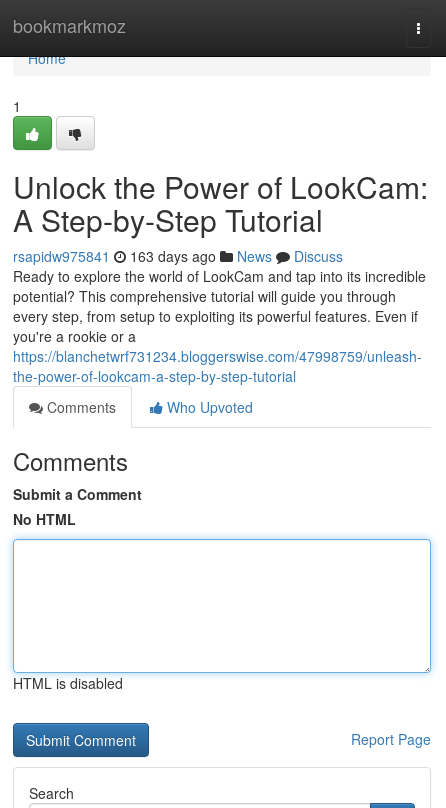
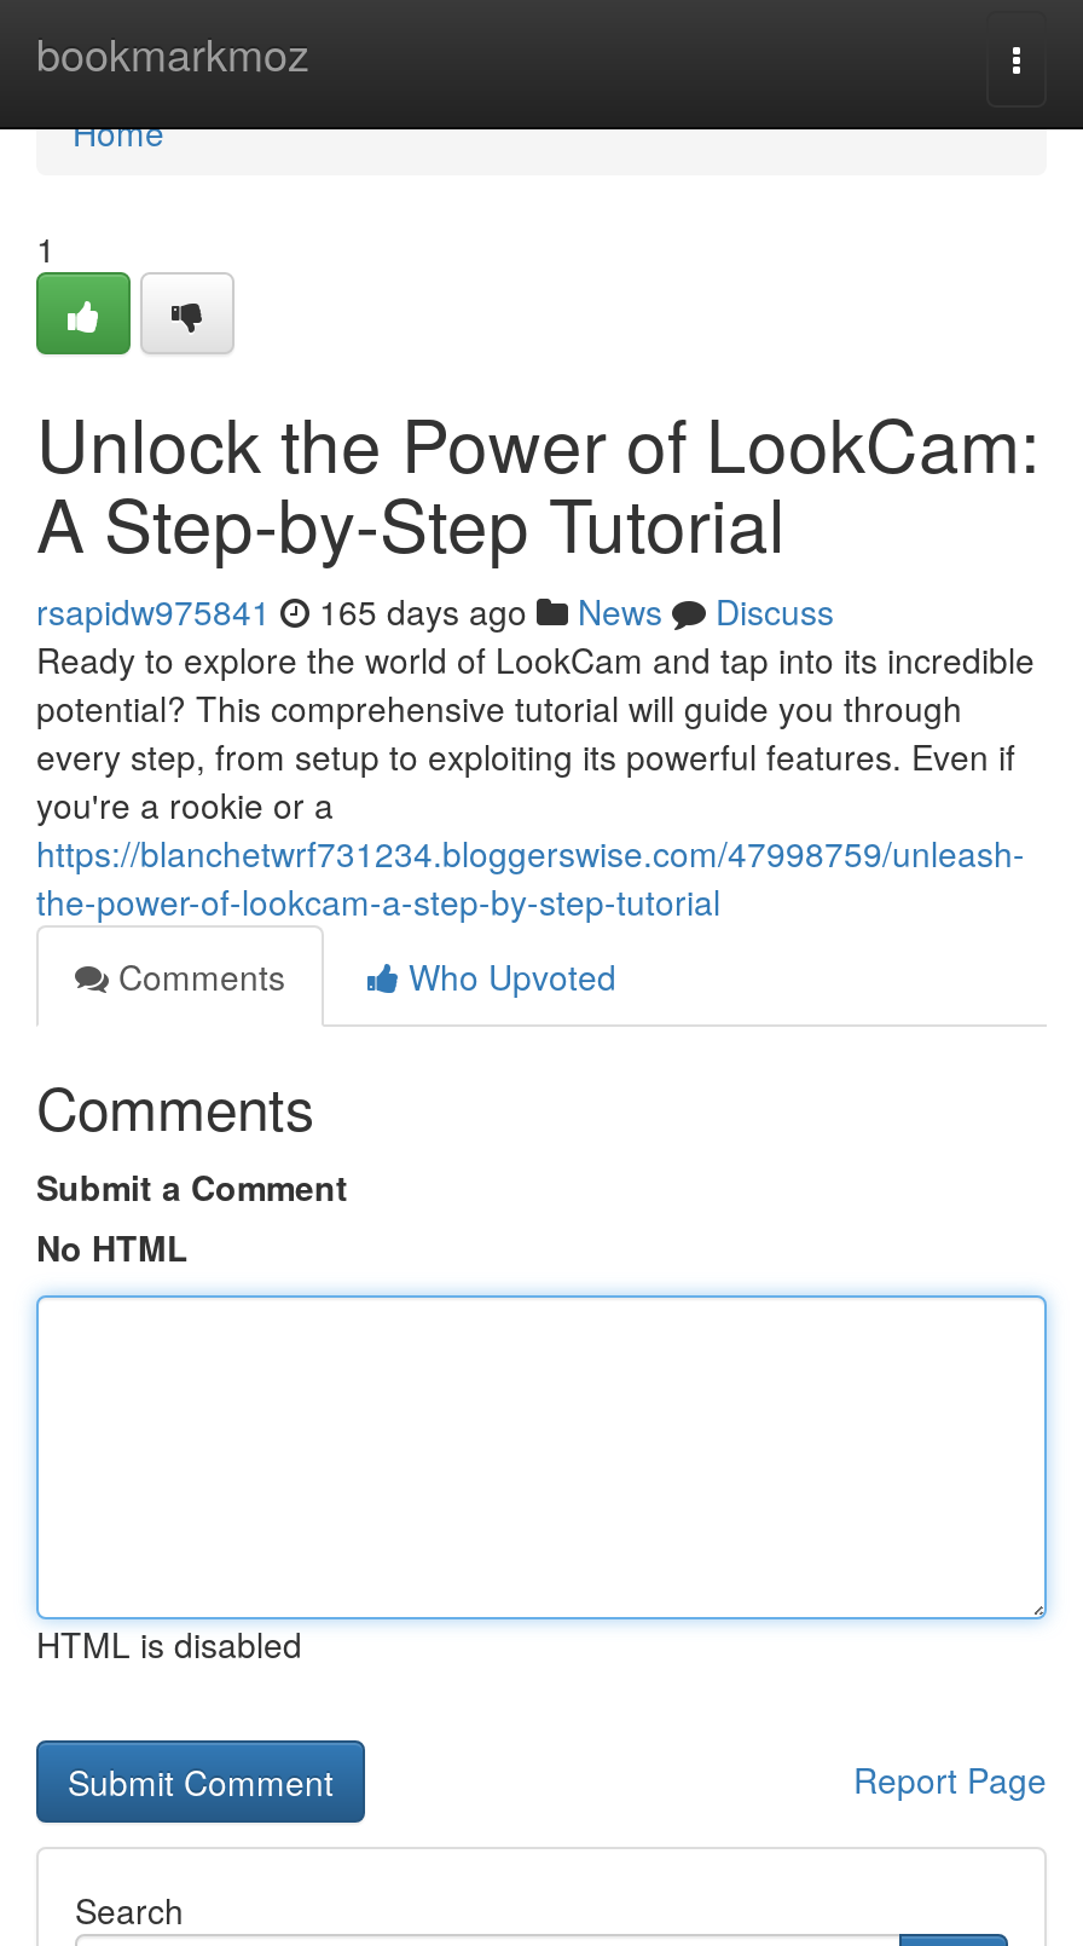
[13,246,343,266] rsapidw975841 163 days ago News Discuss -> [36,587,834,635] rsapidw975841 165 days ago News Discuss

